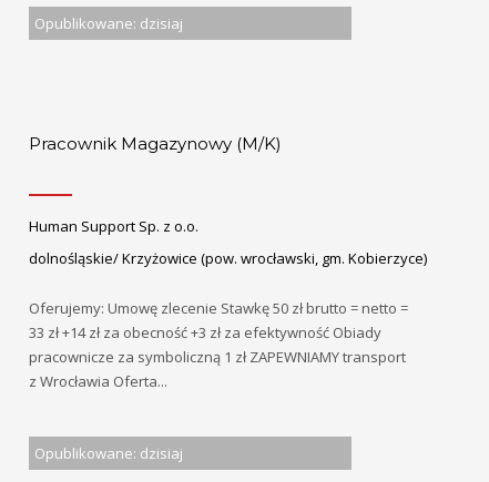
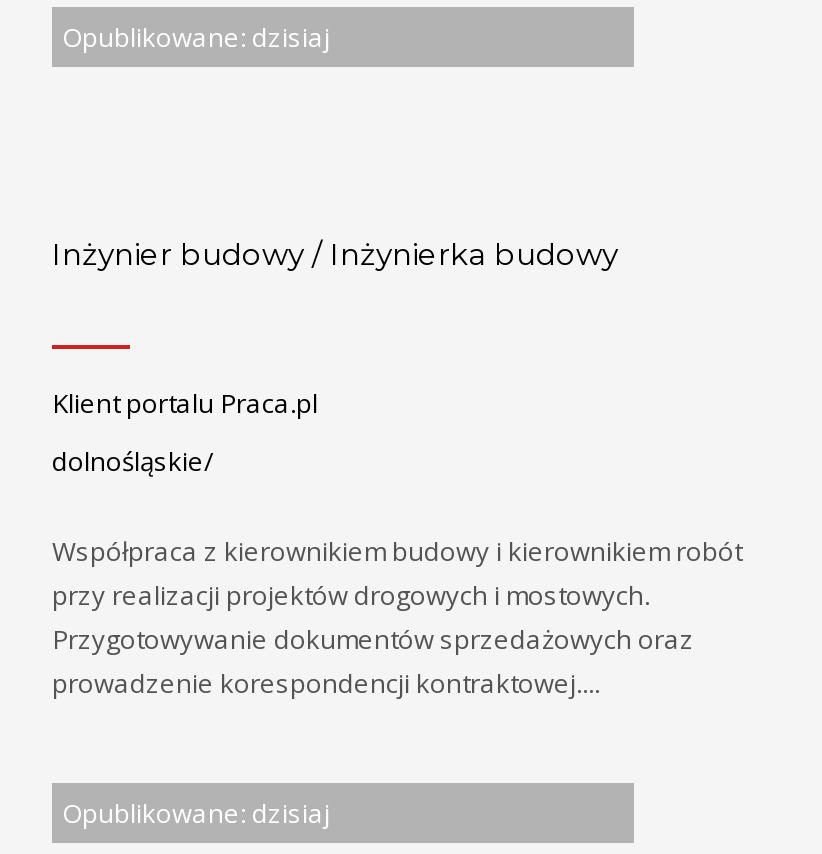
[29,133,282,154] Pracownik Magazynowy (M/K) -> [52,235,618,273] Inżynier budowy / Inżynierka budowy
[29,216,198,236] Human Support Sp. z o.o. -> [52,386,318,422] Klient portalu Praca.pl
[29,248,427,268] dolnośląskie/ Krzyżowice (pow. wrocławski, gm. Kobierzyce) -> [52,443,214,479] dolnośląskie/
[29,298,408,391] Oferujemy: Umowę zlecenie Stawkę 50 zł brutto = netto = | 33 zł +14 zł za obecność +3 zł za efektywność Obiady | pracownicze za symboliczną 1 zł ZAPEWNIAMY transport | z Wrocławia Oferta... -> [52,533,742,701] Współpraca z kierownikiem budowy i kierownikiem robót | przy realizacji projektów drogowych i mostowych. | Przygotowywanie dokumentów sprzedażowych oraz | prowadzenie korespondencji kontraktowej....

